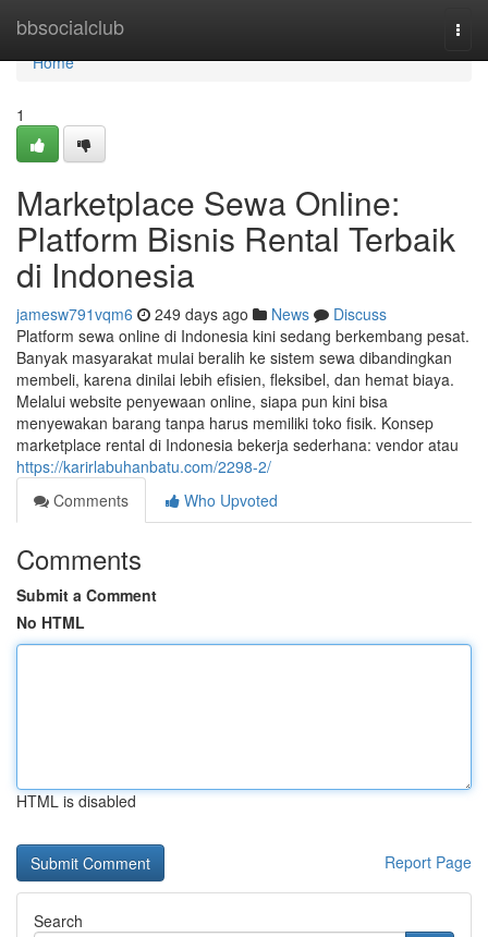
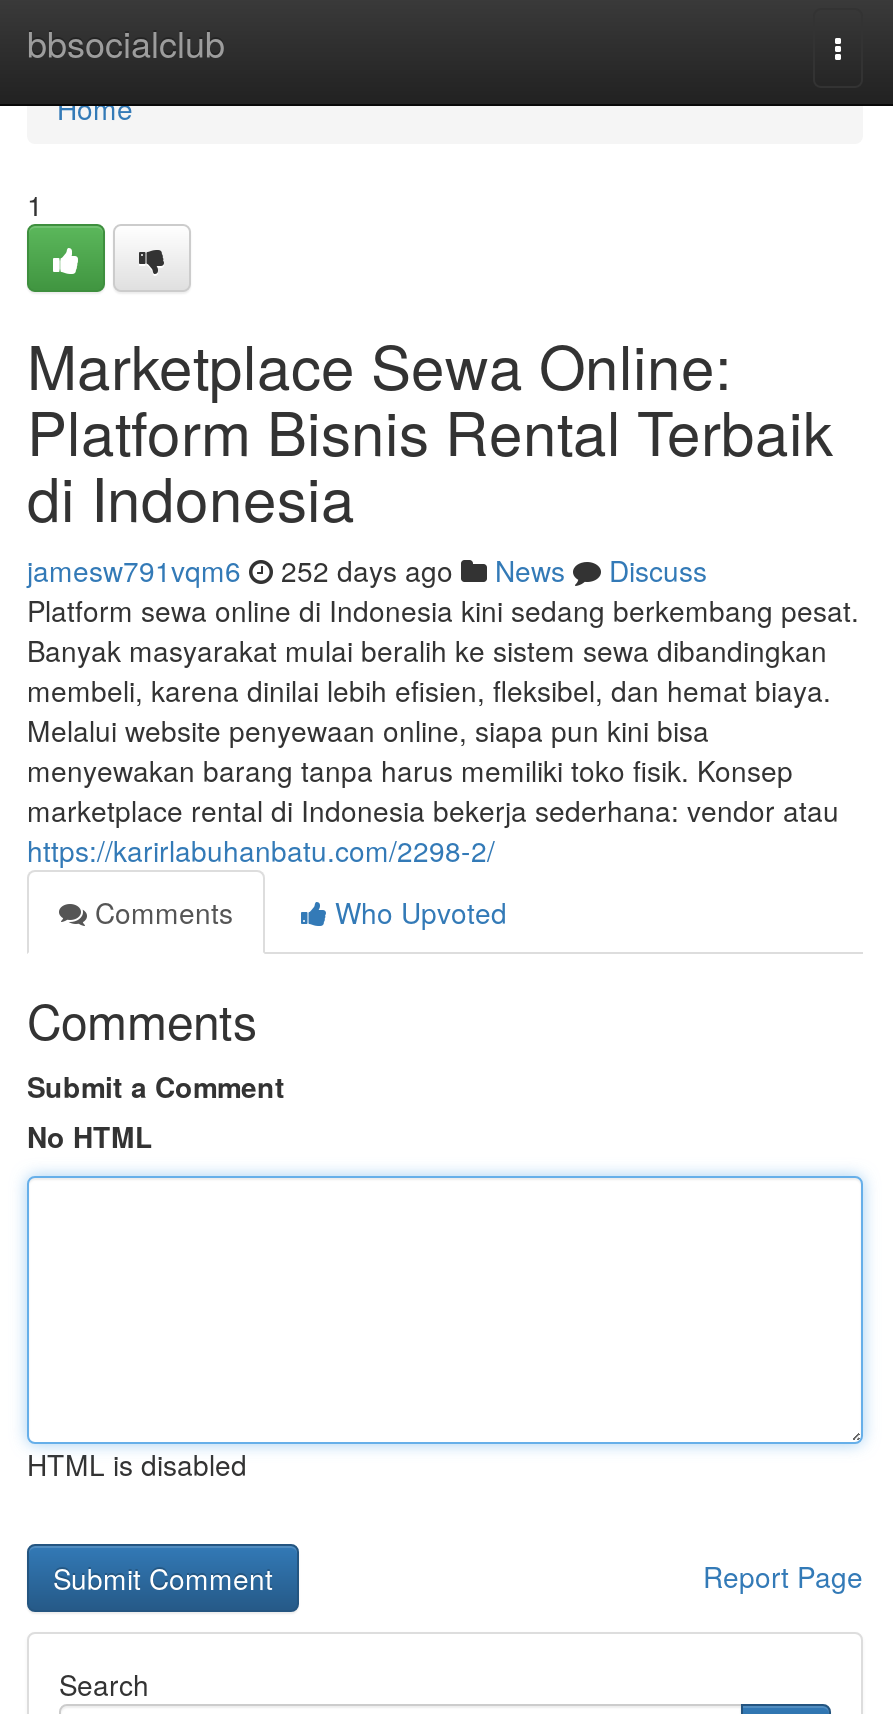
[16,303,387,325] jamesw791vqm6 249 days ago News Discuss -> [27,550,707,590] jamesw791vqm6 252 days ago News Discuss

